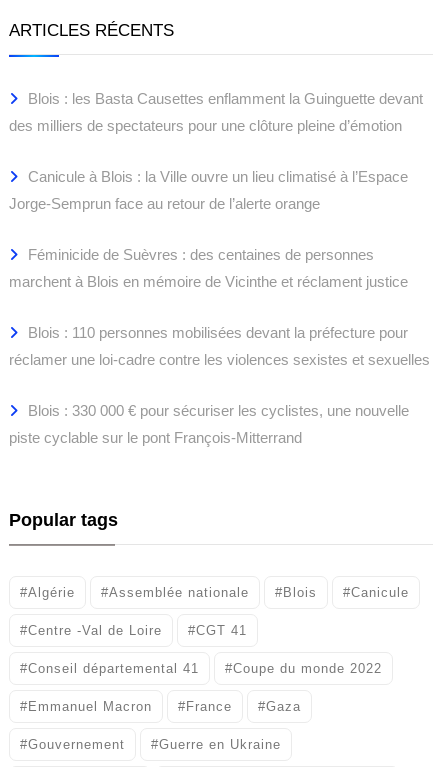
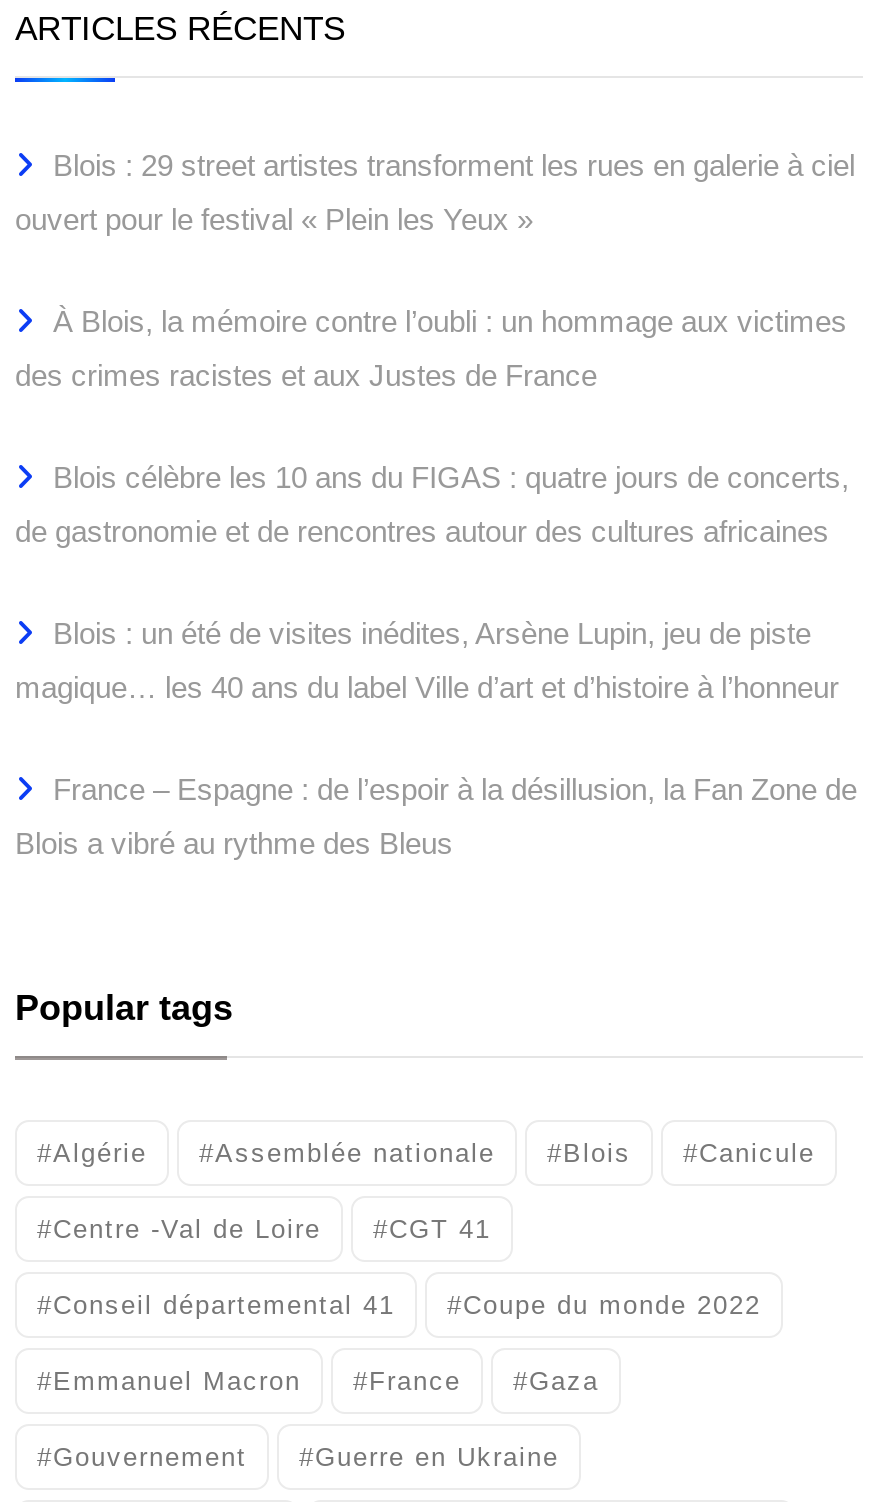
[28,90,423,107] Blois : les Basta Causettes enflamment la Guinguette devant -> [53,148,855,182] Blois : 29 street artistes transforment les rues en galerie à ciel
[9,117,402,134] des milliers de spectateurs pour une clôture pleine d’émotion -> [15,202,533,236] ouvert pour le festival « Plein les Yeux »
[28,168,408,185] Canicule à Blois : la Ville ouvre un lieu climatisé à l’Espace -> [53,304,847,338] À Blois, la mémoire contre l’oubli : un hommage aux victimes
[9,195,320,212] Jorge-Semprun face au retour de l’alerte orange -> [15,358,597,392] des crimes racistes et aux Justes de France
[28,246,374,263] Féminicide de Suèvres : des centaines de personnes -> [53,460,849,494] Blois célèbre les 10 ans du FIGAS : quatre jours de concerts,
[9,273,408,290] marchent à Blois en mémoire de Vicinthe et réclament justice -> [15,514,829,548] de gastronomie et de rencontres autour des cultures africaines
[28,324,408,341] Blois : 110 personnes mobilisées devant la préfecture pour -> [53,616,811,650] Blois : un été de visites inédites, Arsène Lupin, jeu de piste
[9,351,430,368] réclamer une loi-cadre contre les violences sexistes et sexuelles -> [15,670,839,704] magique… les 40 ans du label Ville d’art et d’histoire à l’honneur
[28,402,409,419] Blois : 330 000 € pour sécuriser les cyclistes, une nouvelle -> [53,772,857,806] France – Espagne : de l’espoir à la désillusion, la Fan Zone de
[9,429,302,446] piste cyclable sur le pont François-Mitterrand -> [15,826,453,860] Blois a vibré au rythme des Bleus

